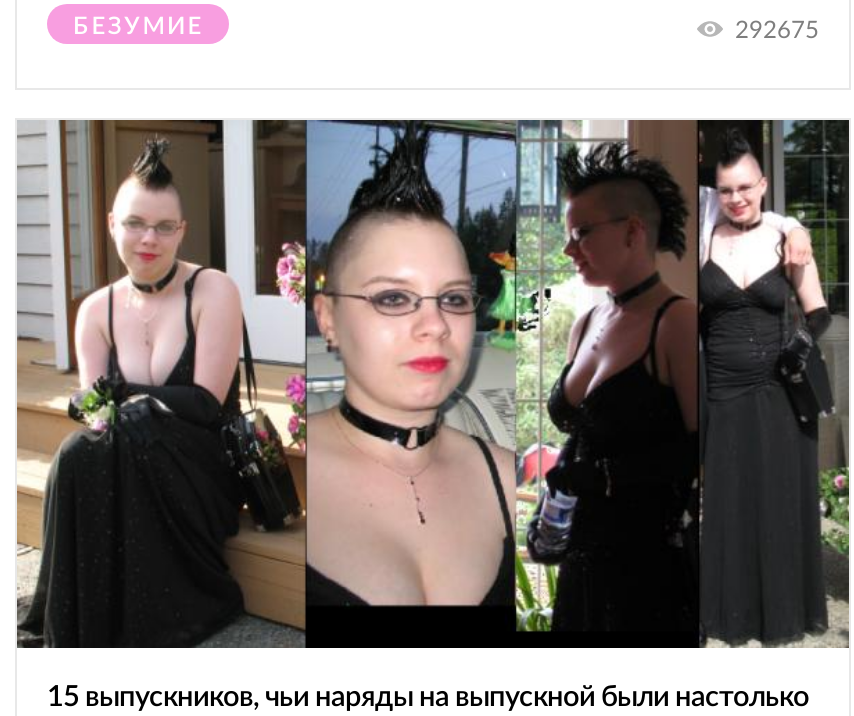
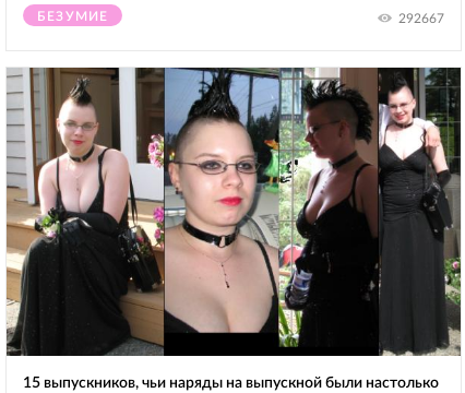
[735,19,819,43] 292675 -> [398,12,444,26] 292667

